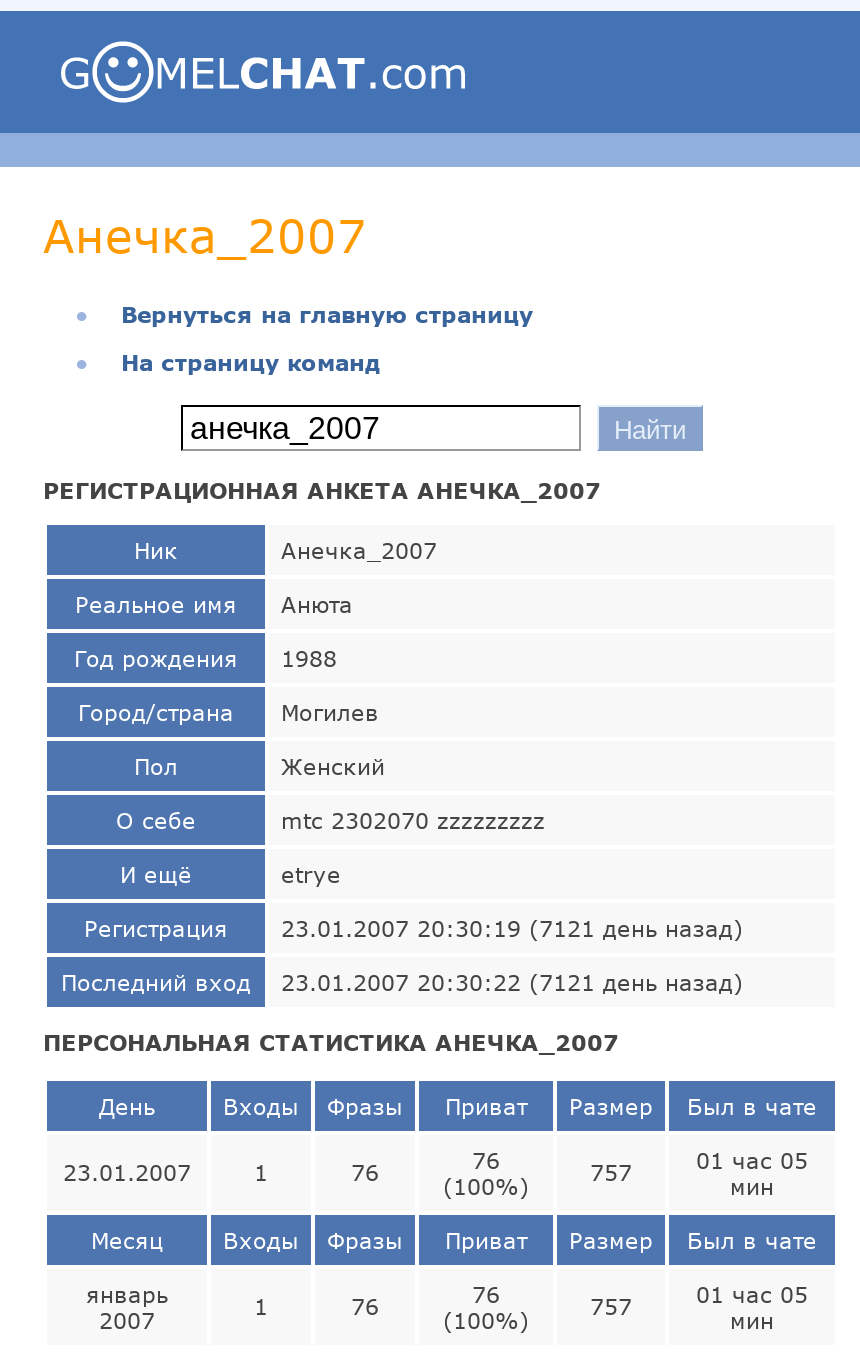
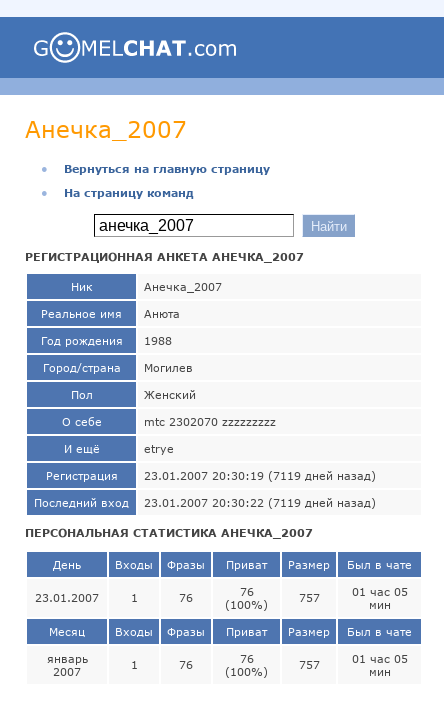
[281,915,743,941] 23.01.2007 20:30:19 (7121 день назад) -> [144,469,376,482] 23.01.2007 20:30:19 (7119 дней назад)
[61,969,743,995] Последний вход 23.01.2007 20:30:22 (7121 день назад) -> [34,496,376,509] Последний вход 23.01.2007 20:30:22 (7119 дней назад)

